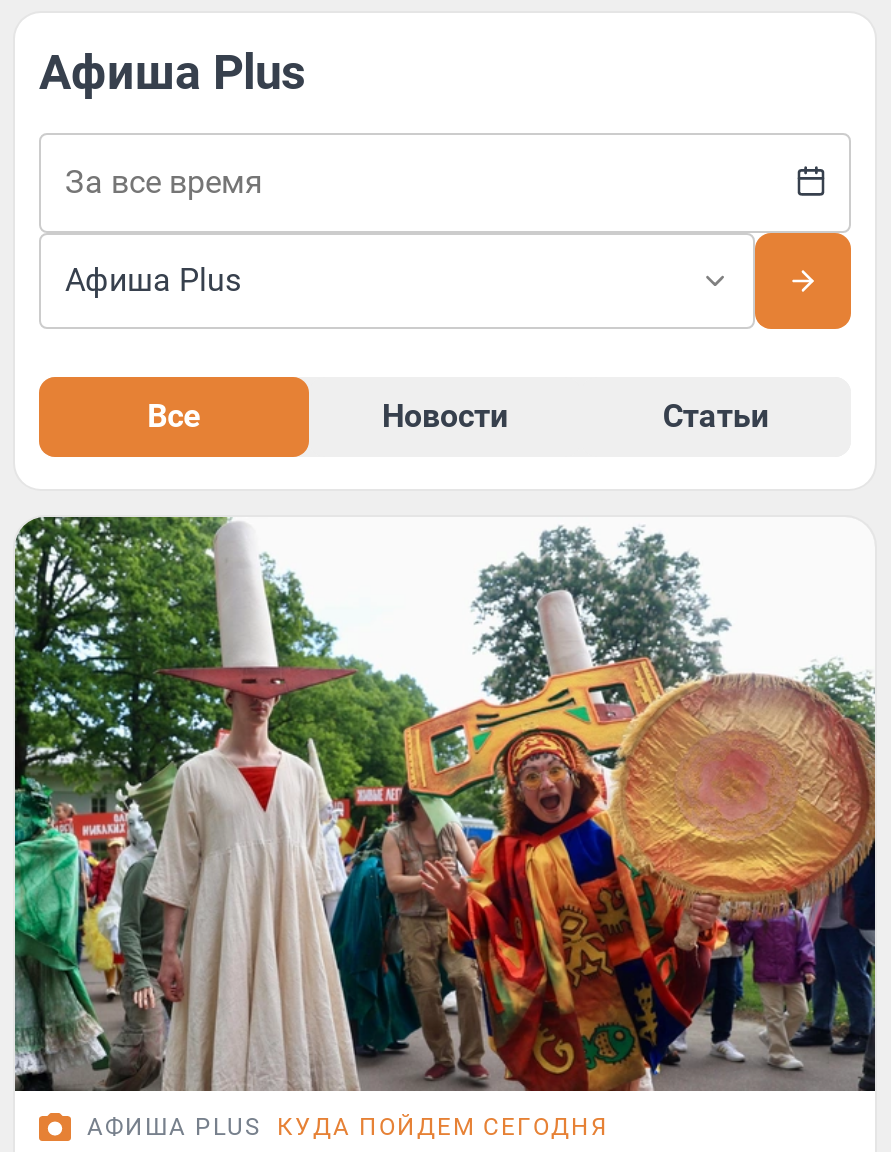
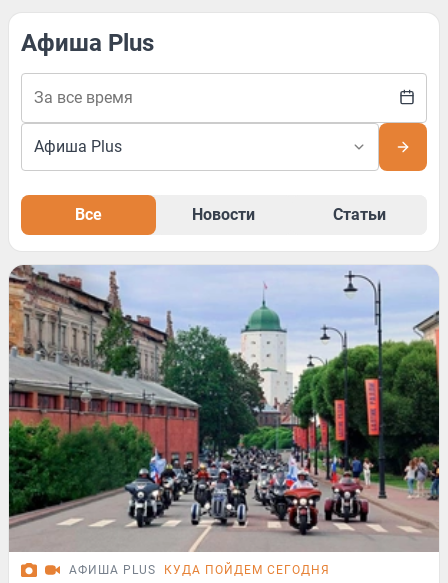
[13,515,877,1091] [image] -> [8,265,440,551] [image]

